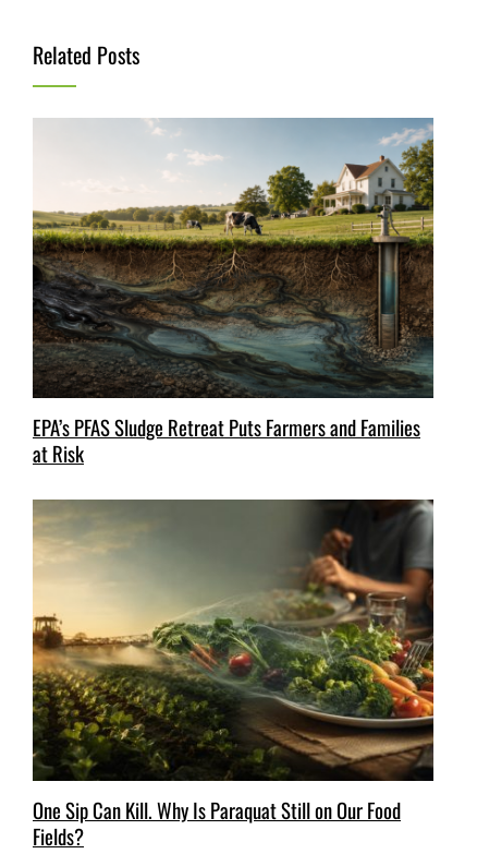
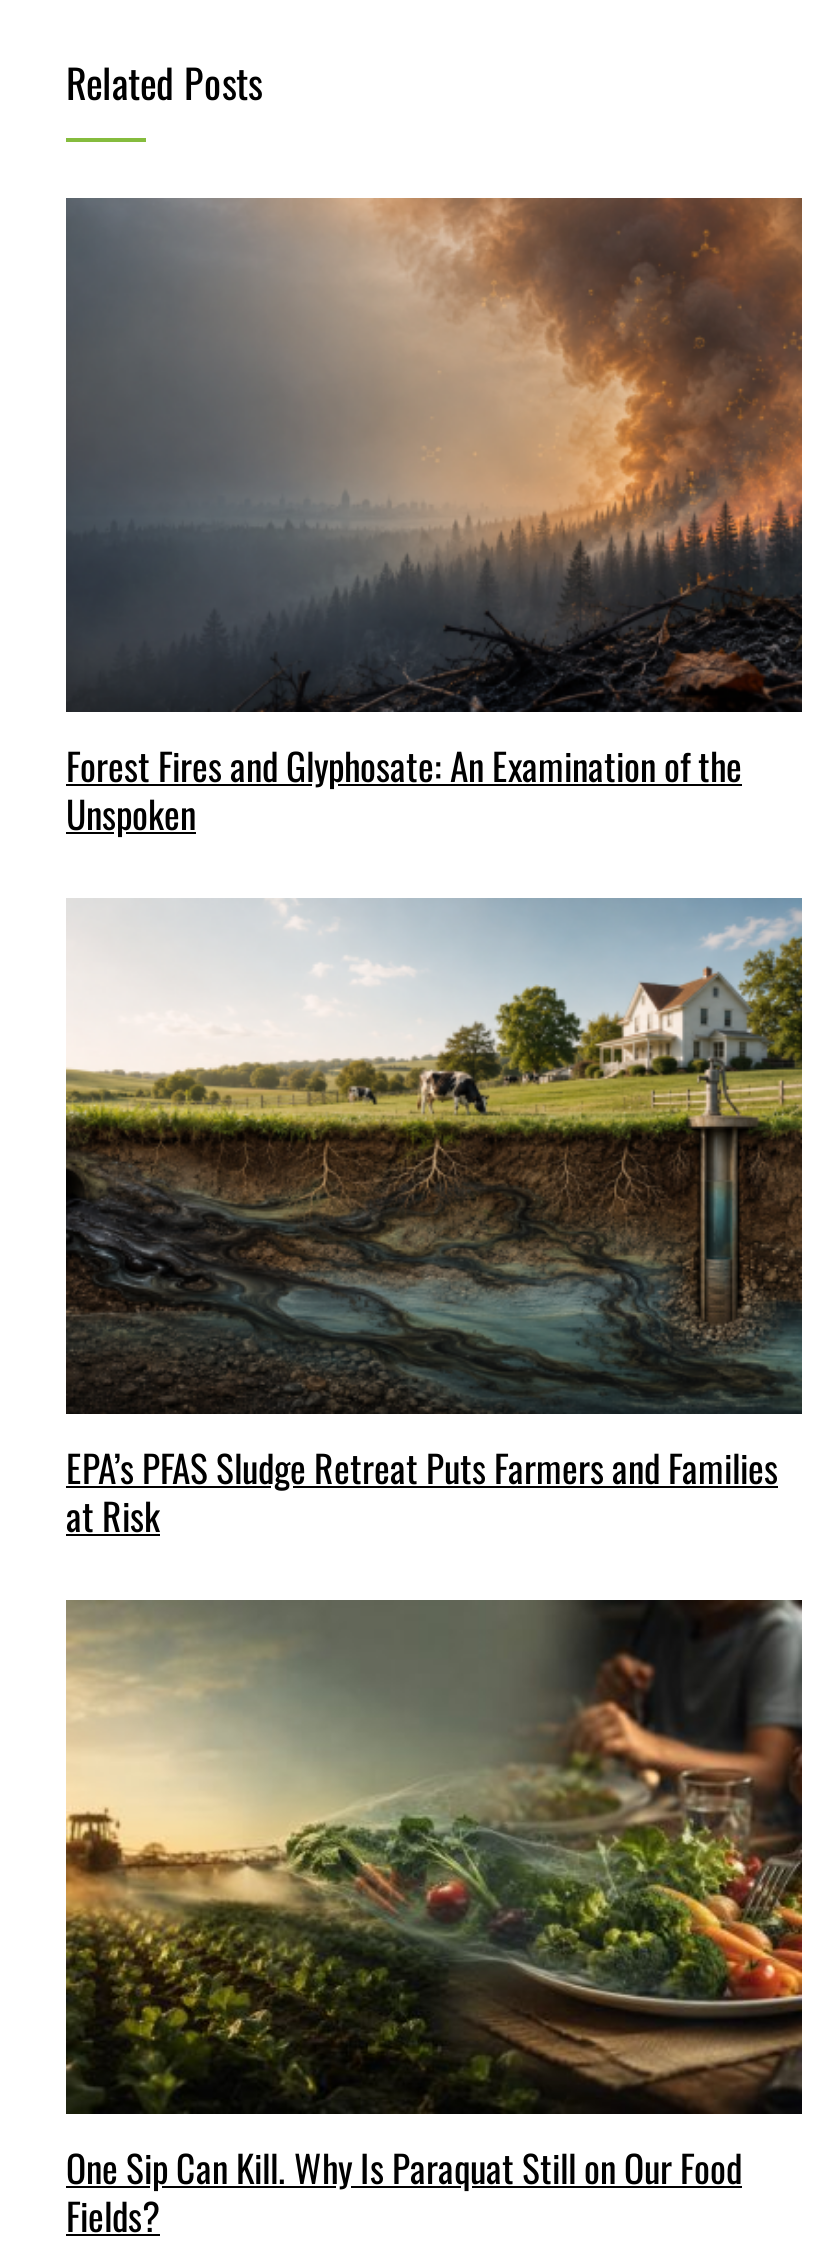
none -> [64,196,804,840] [image] | Forest Fires and Glyphosate: An Examination of the | Unspoken

